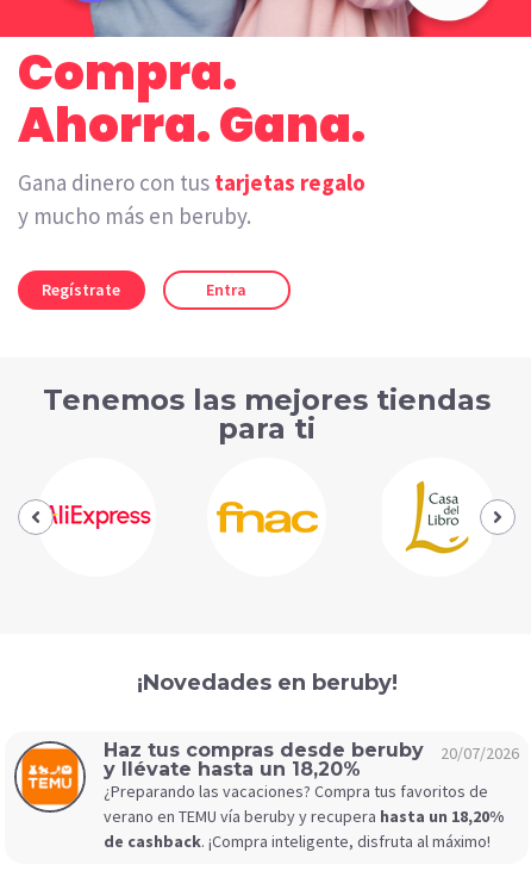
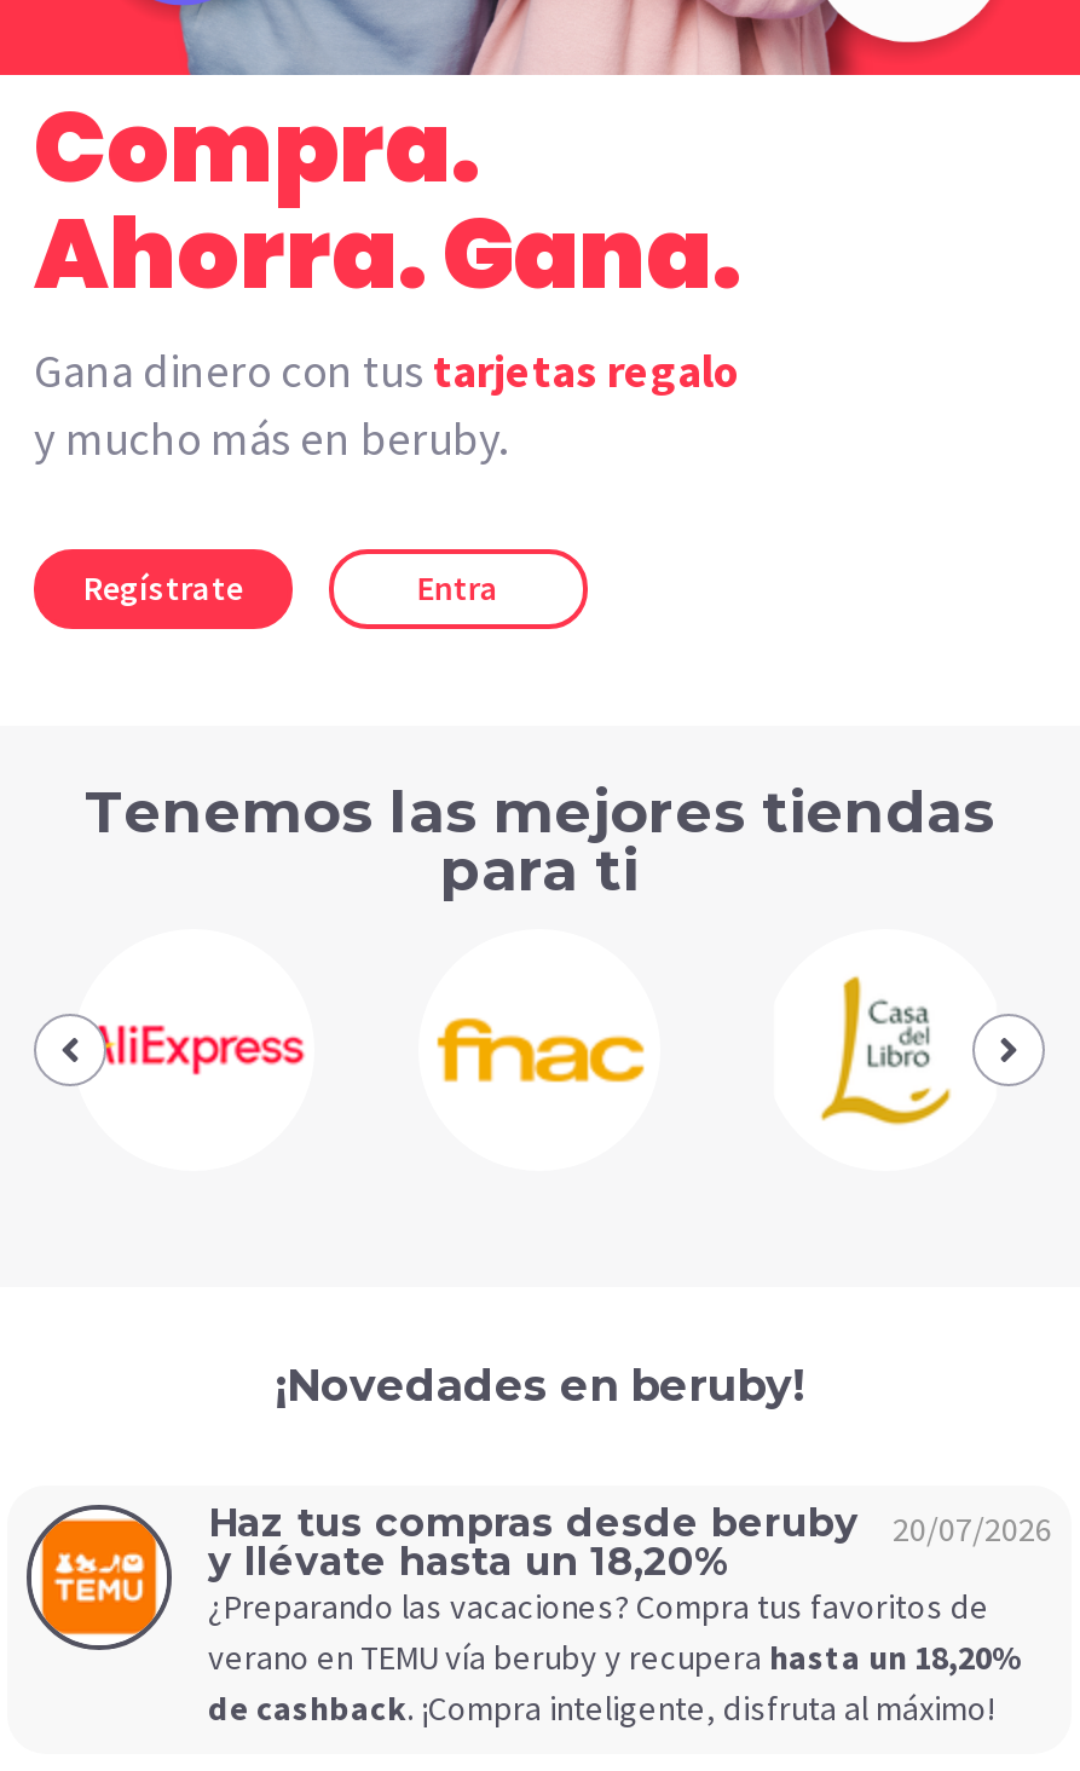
[18,168,366,197] Gana dinero con tus tarjetas regalo -> [34,341,433,399] Gana dinero con tus

